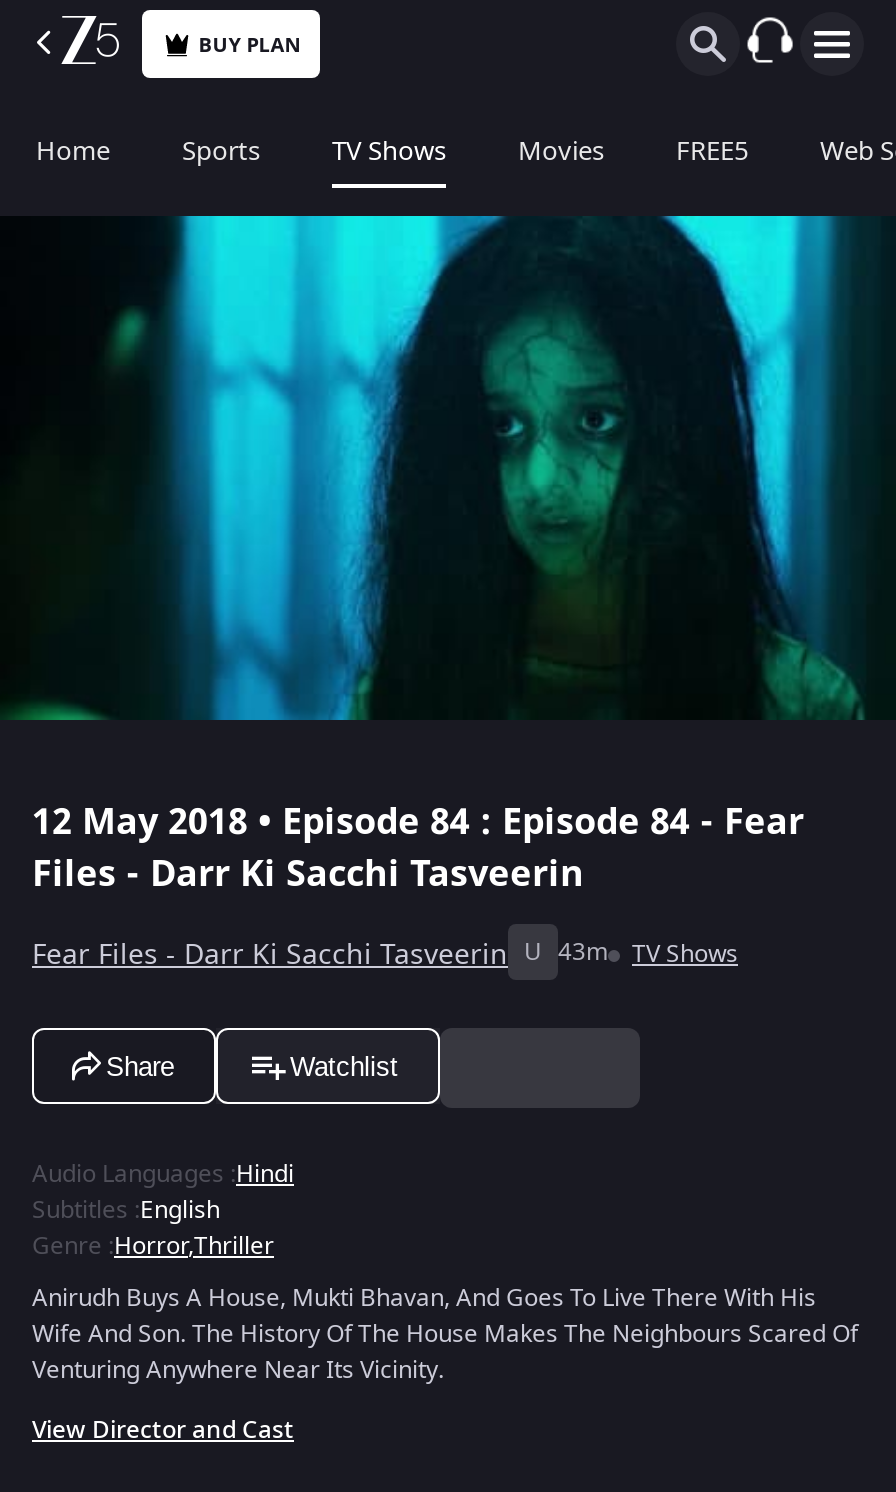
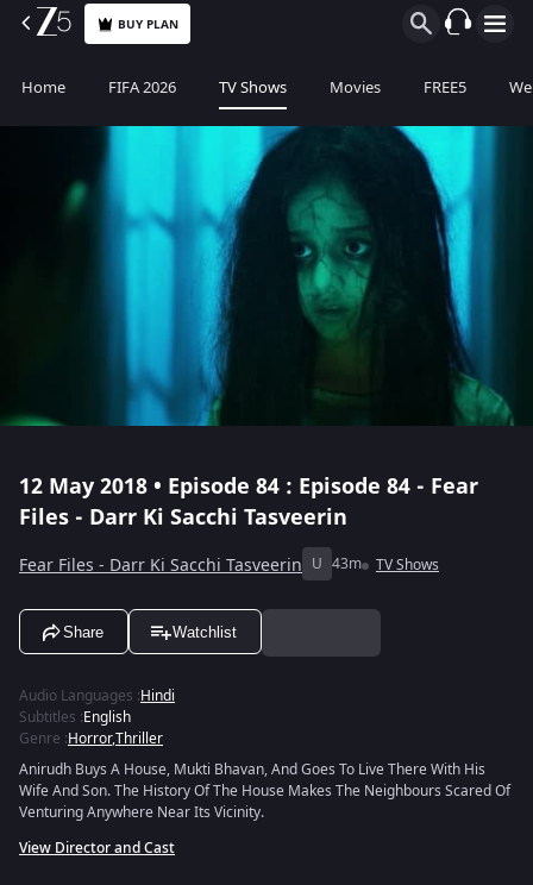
[182,132,260,170] Sports -> [108,76,176,99] FIFA 2026

